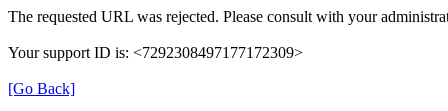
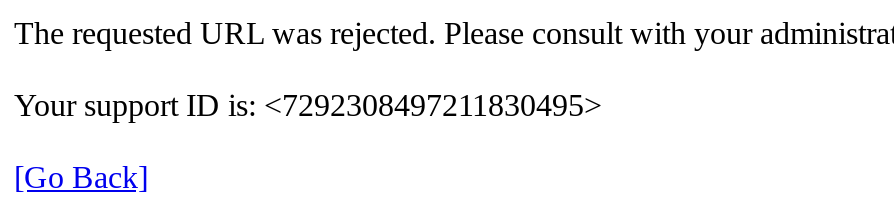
[8,44,303,61] Your support ID is: <7292308497177172309> -> [14,88,602,122] Your support ID is: <7292308497211830495>

